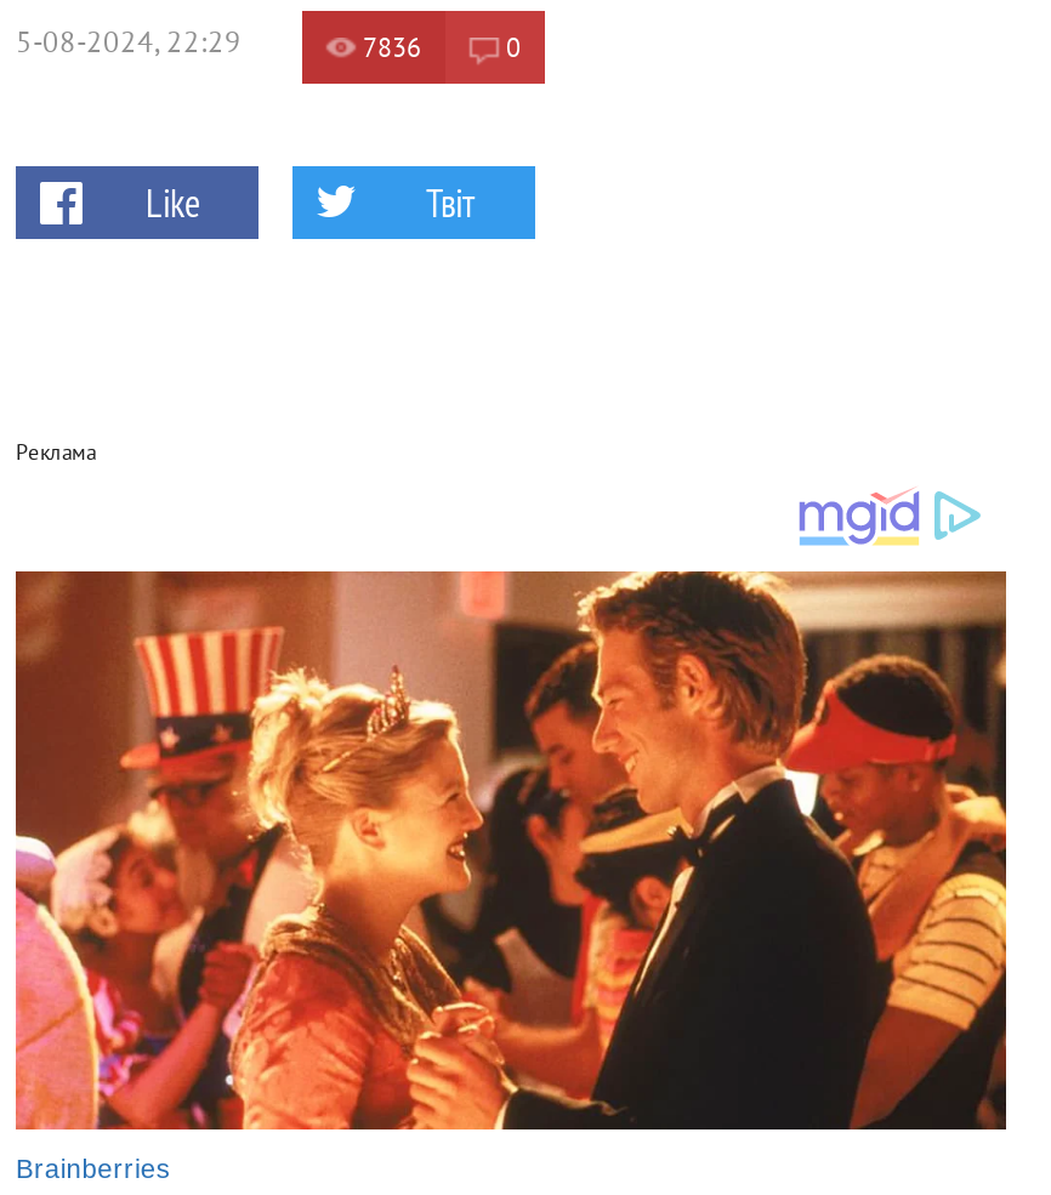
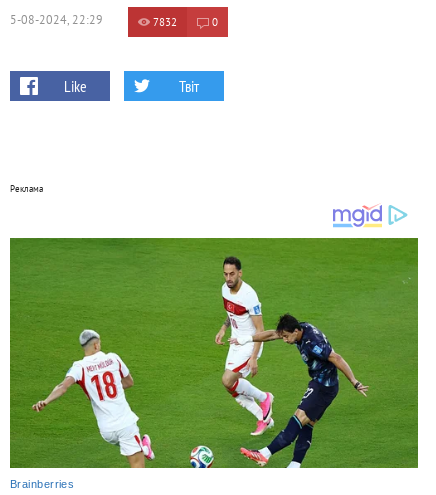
[363,34,421,68] 7836 -> [153,16,177,30] 7832
[13,569,1009,1132] [image] -> [9,237,419,469] [image]

